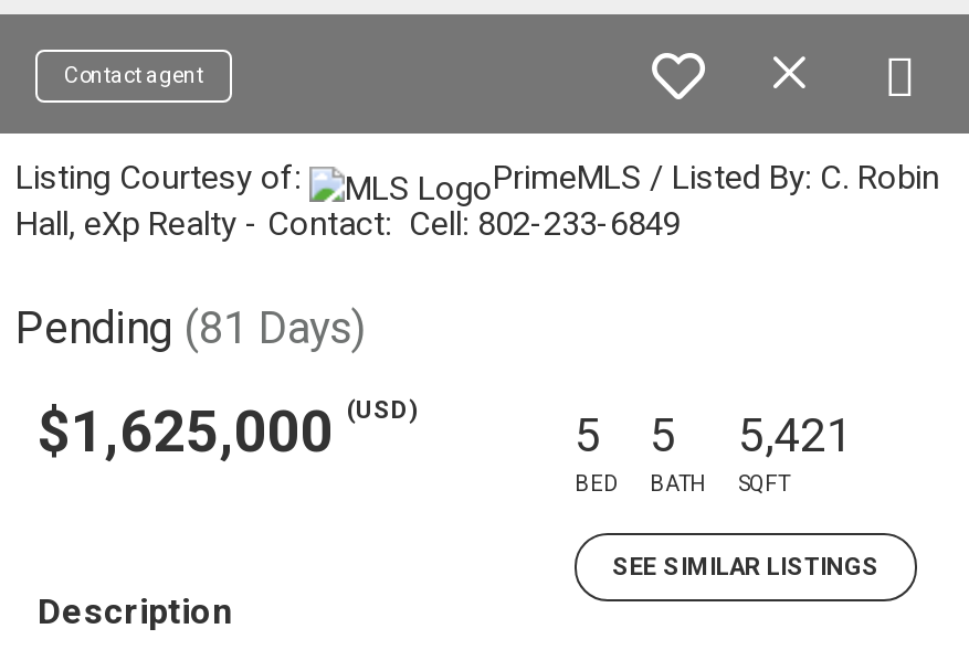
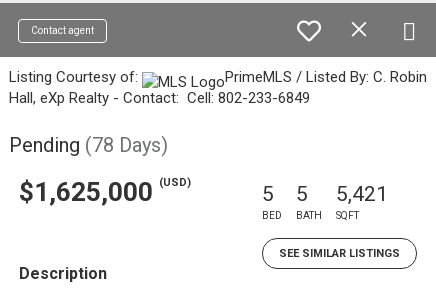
[15,301,367,354] Pending (81 Days) -> [9,133,168,157] Pending (78 Days)

